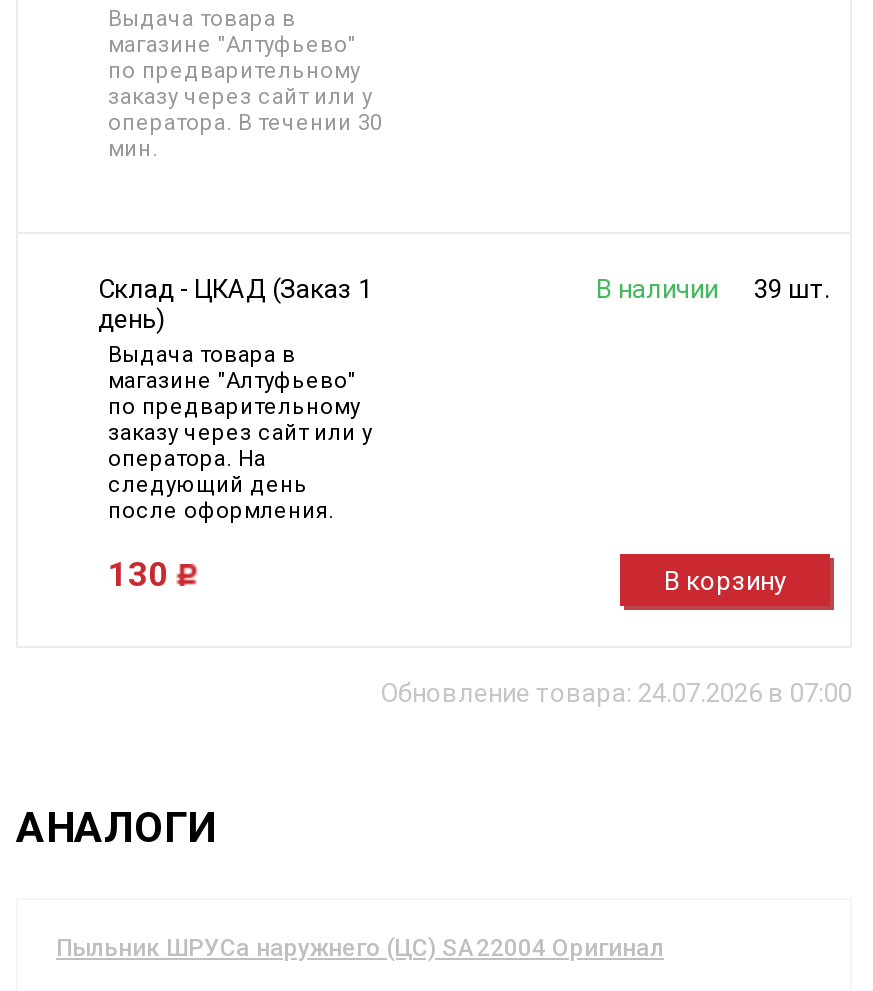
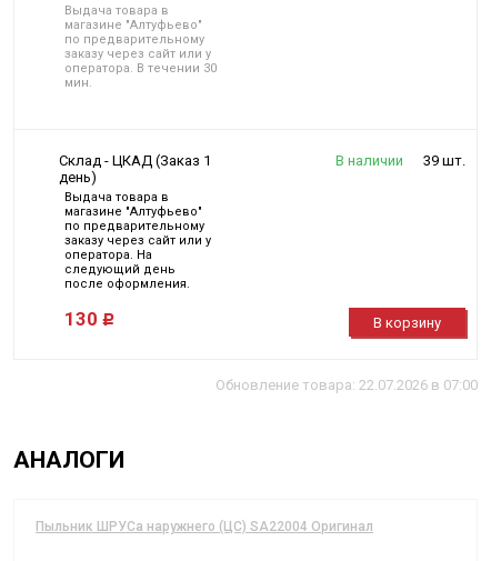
[380,678,852,708] Обновление товара: 24.07.2026 в 07:00 -> [216,377,478,393] Обновление товара: 22.07.2026 в 07:00

